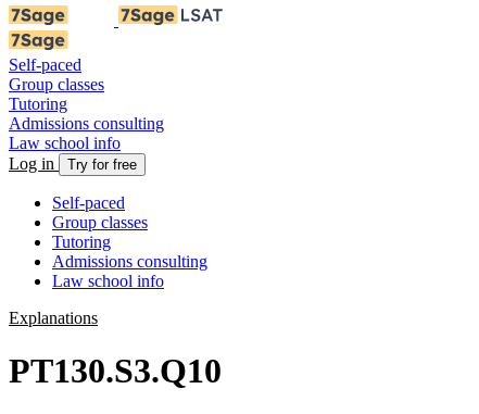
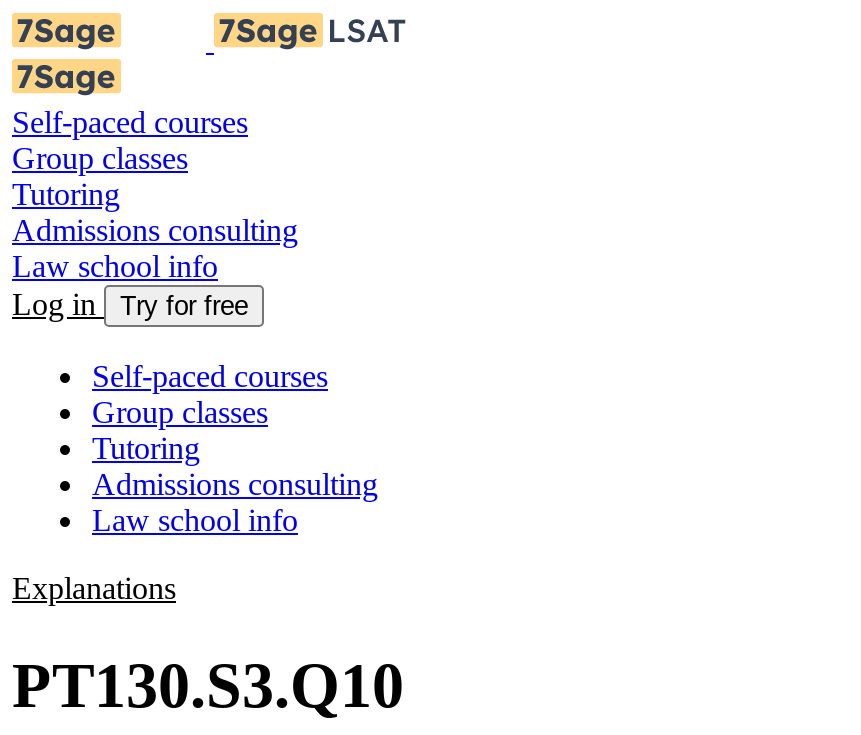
[9,55,81,74] Self-paced -> [12,105,248,139] Self-paced courses
[52,193,125,212] Self-paced -> [92,359,328,393] Self-paced courses

